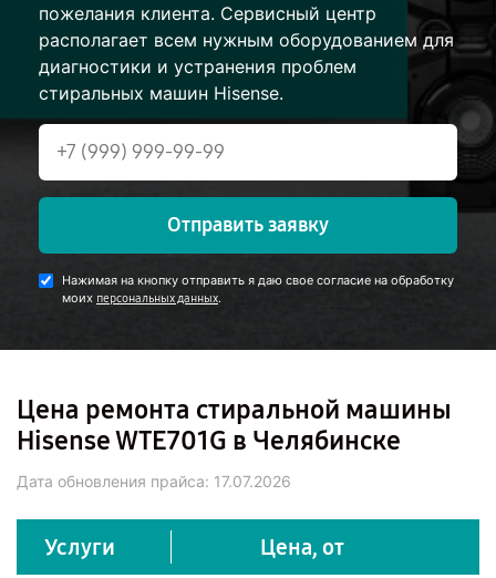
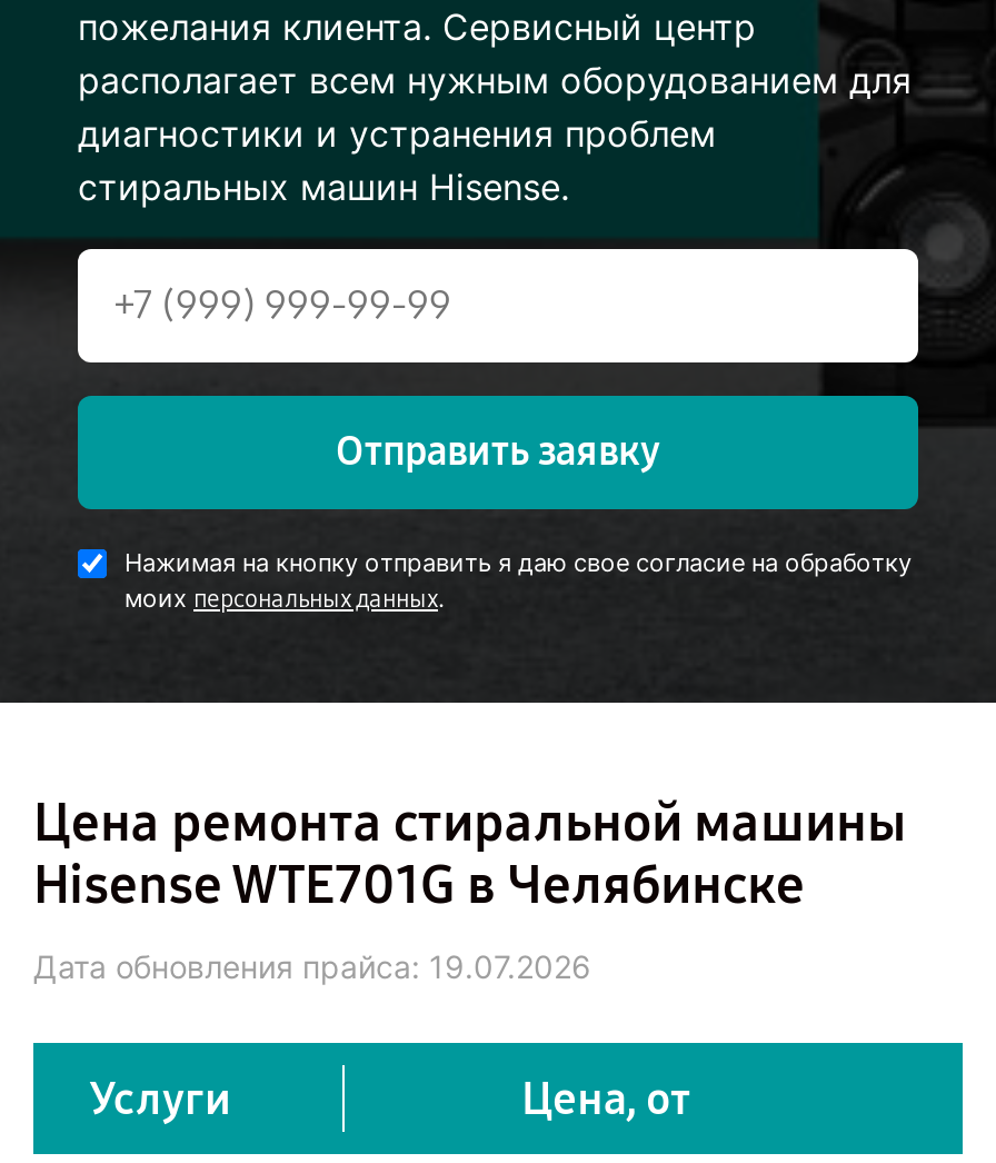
[17,472,291,491] Дата обновления прайса: 17.07.2026 -> [33,947,591,985] Дата обновления прайса: 19.07.2026

